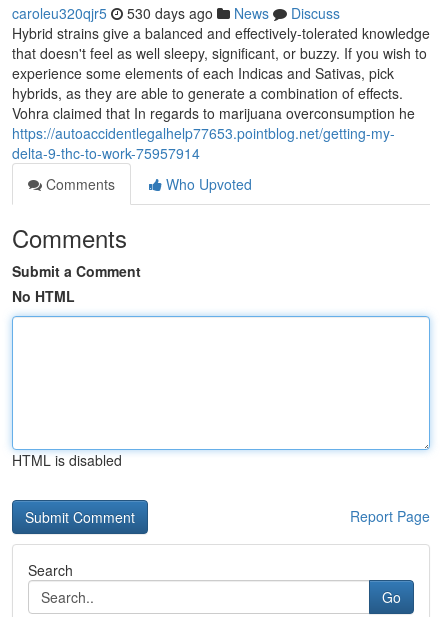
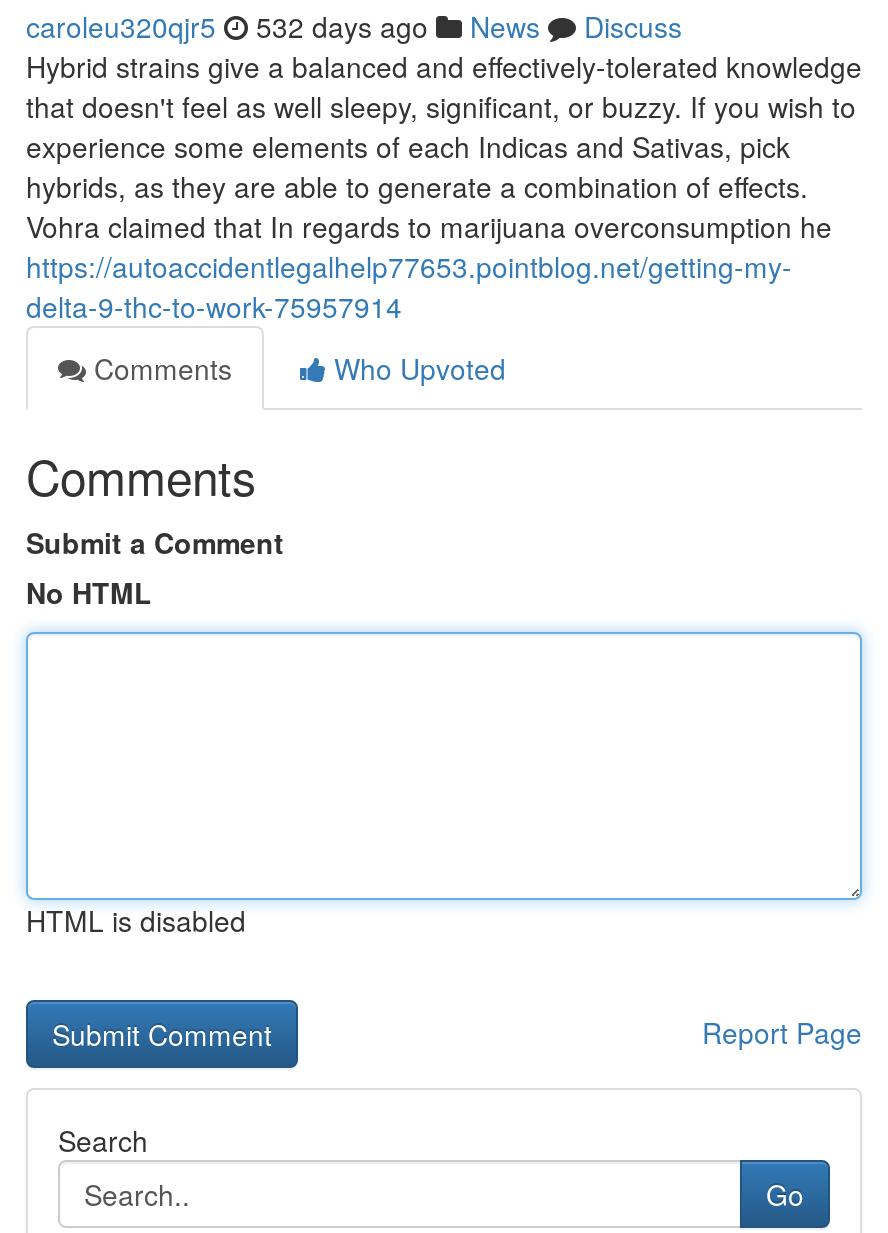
[12,3,340,23] caroleu320qjr5 530 days ago News Discuss -> [26,6,682,46] caroleu320qjr5 532 days ago News Discuss

